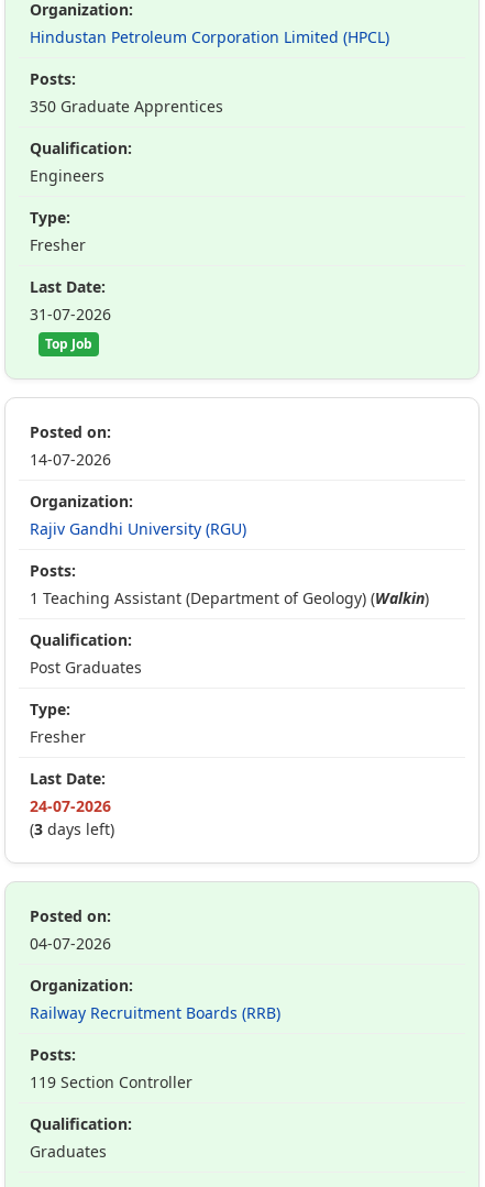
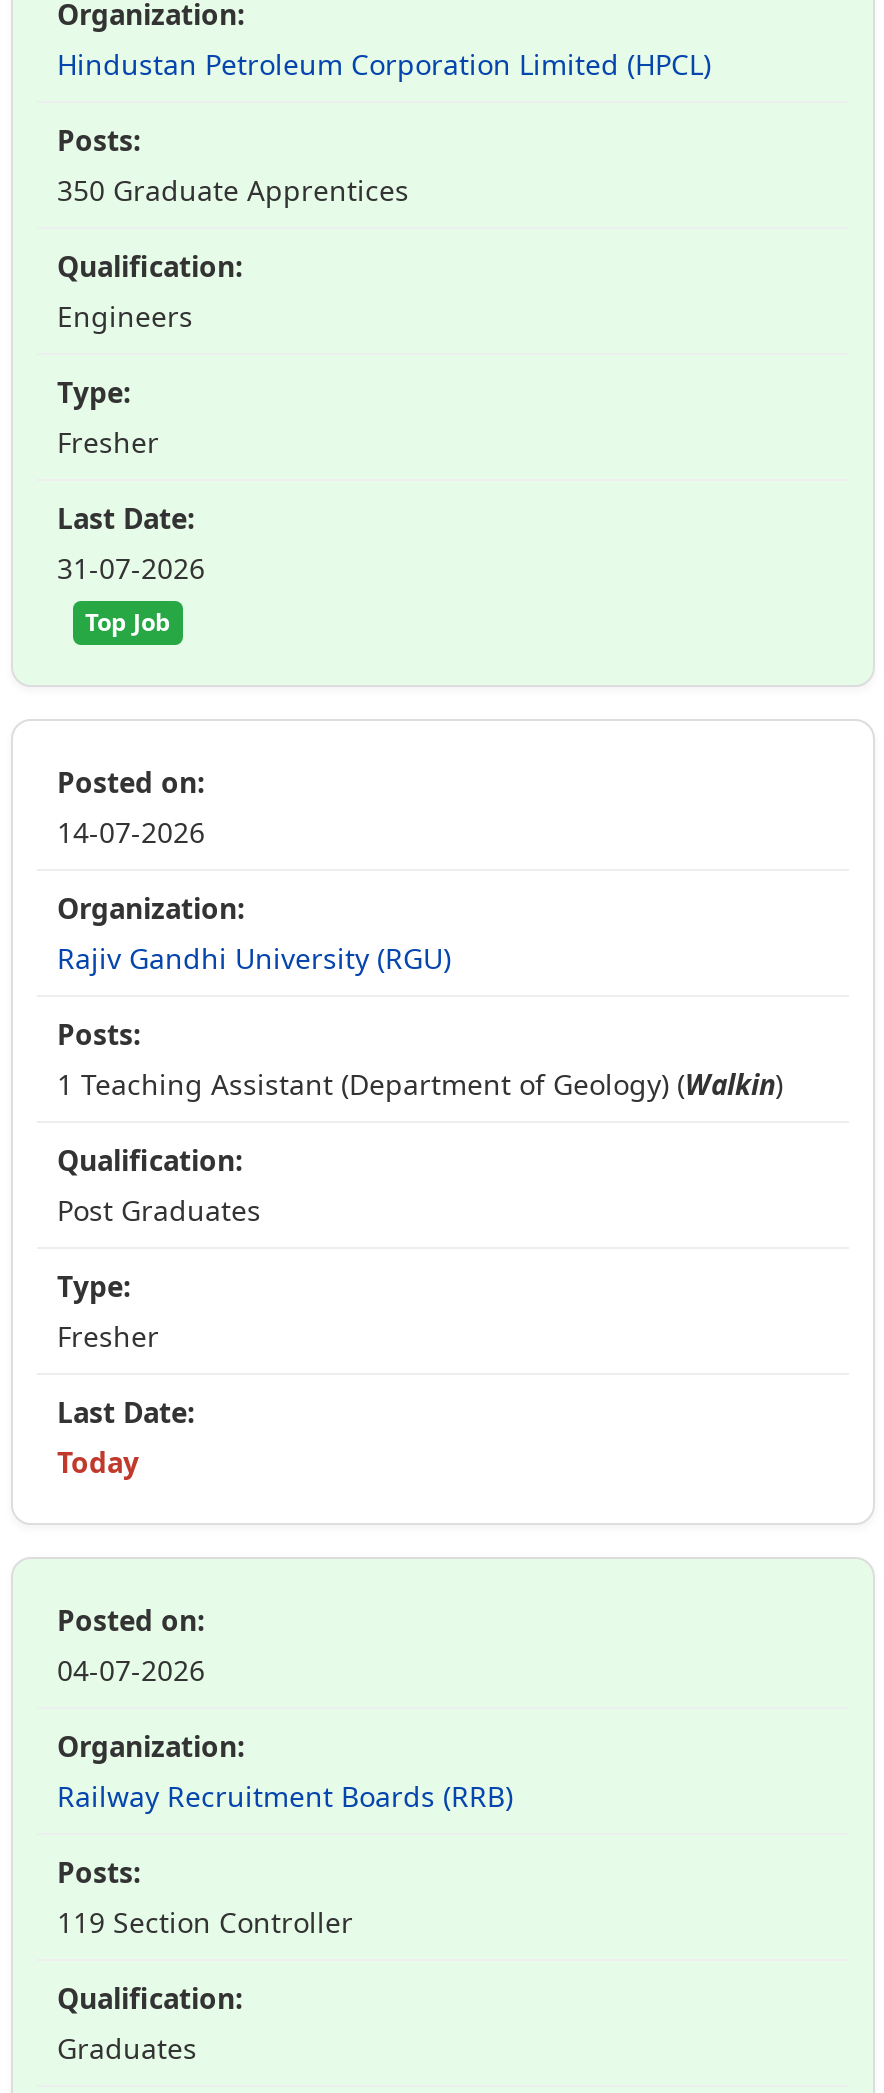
[30,796,114,840] 24-07-2026 | (3 days left) -> [57,1444,139,1482] Today

